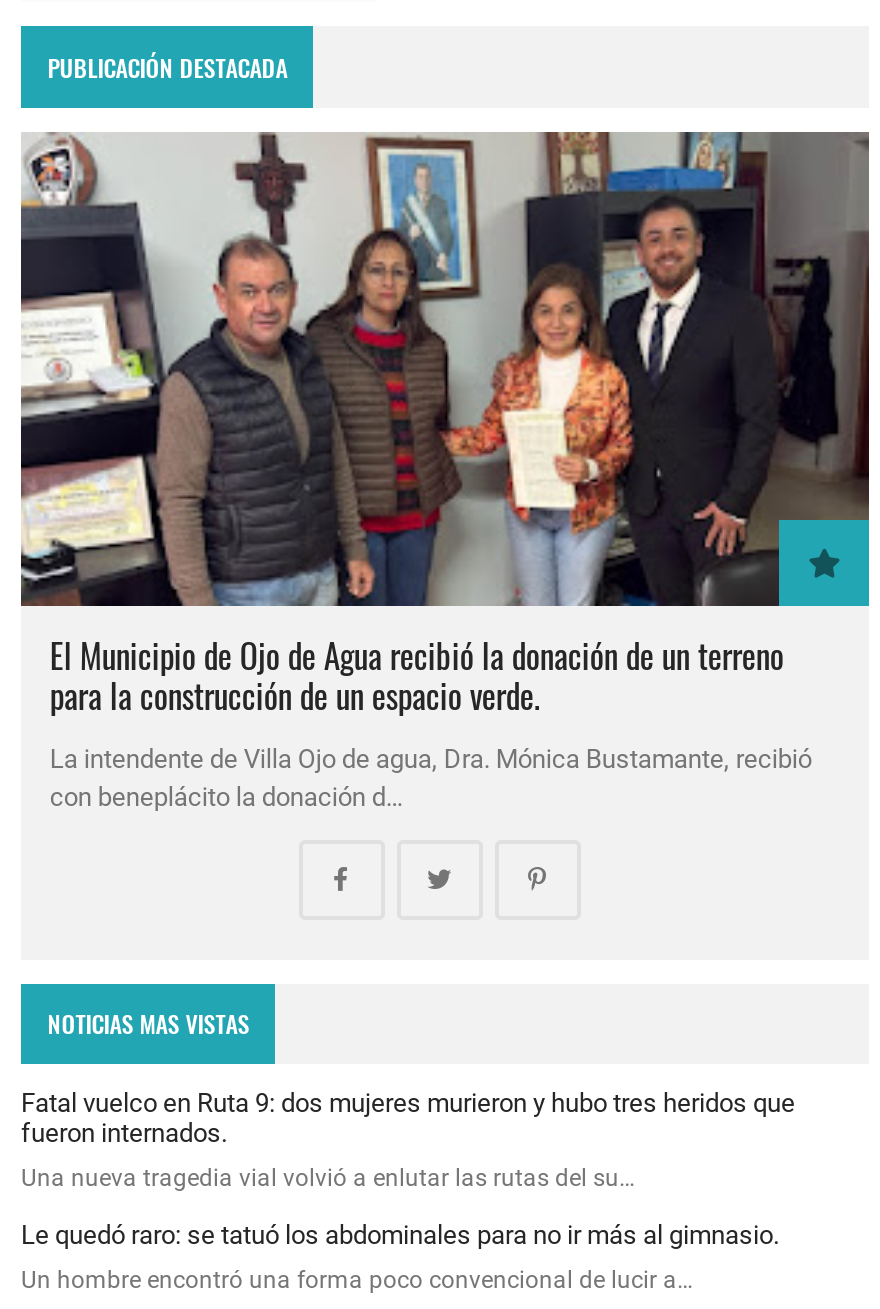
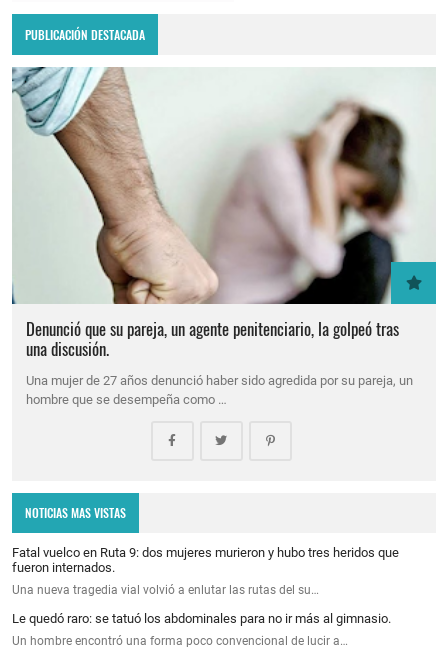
[19,130,871,719] [image] | El Municipio de Ojo de Agua recibió la donación de un terreno | para la construcción de un espacio verde. -> [12,66,436,361] [image] | Denunció que su pareja, un agente penitenciario, la golpeó tras | una discusión.
[50,743,812,811] La intendente de Villa Ojo de agua, Dra. Mónica Bustamante, recibió | con beneplácito la donación d… -> [26,373,413,407] Una mujer de 27 años denunció haber sido agredida por su pareja, un | hombre que se desempeña como …

